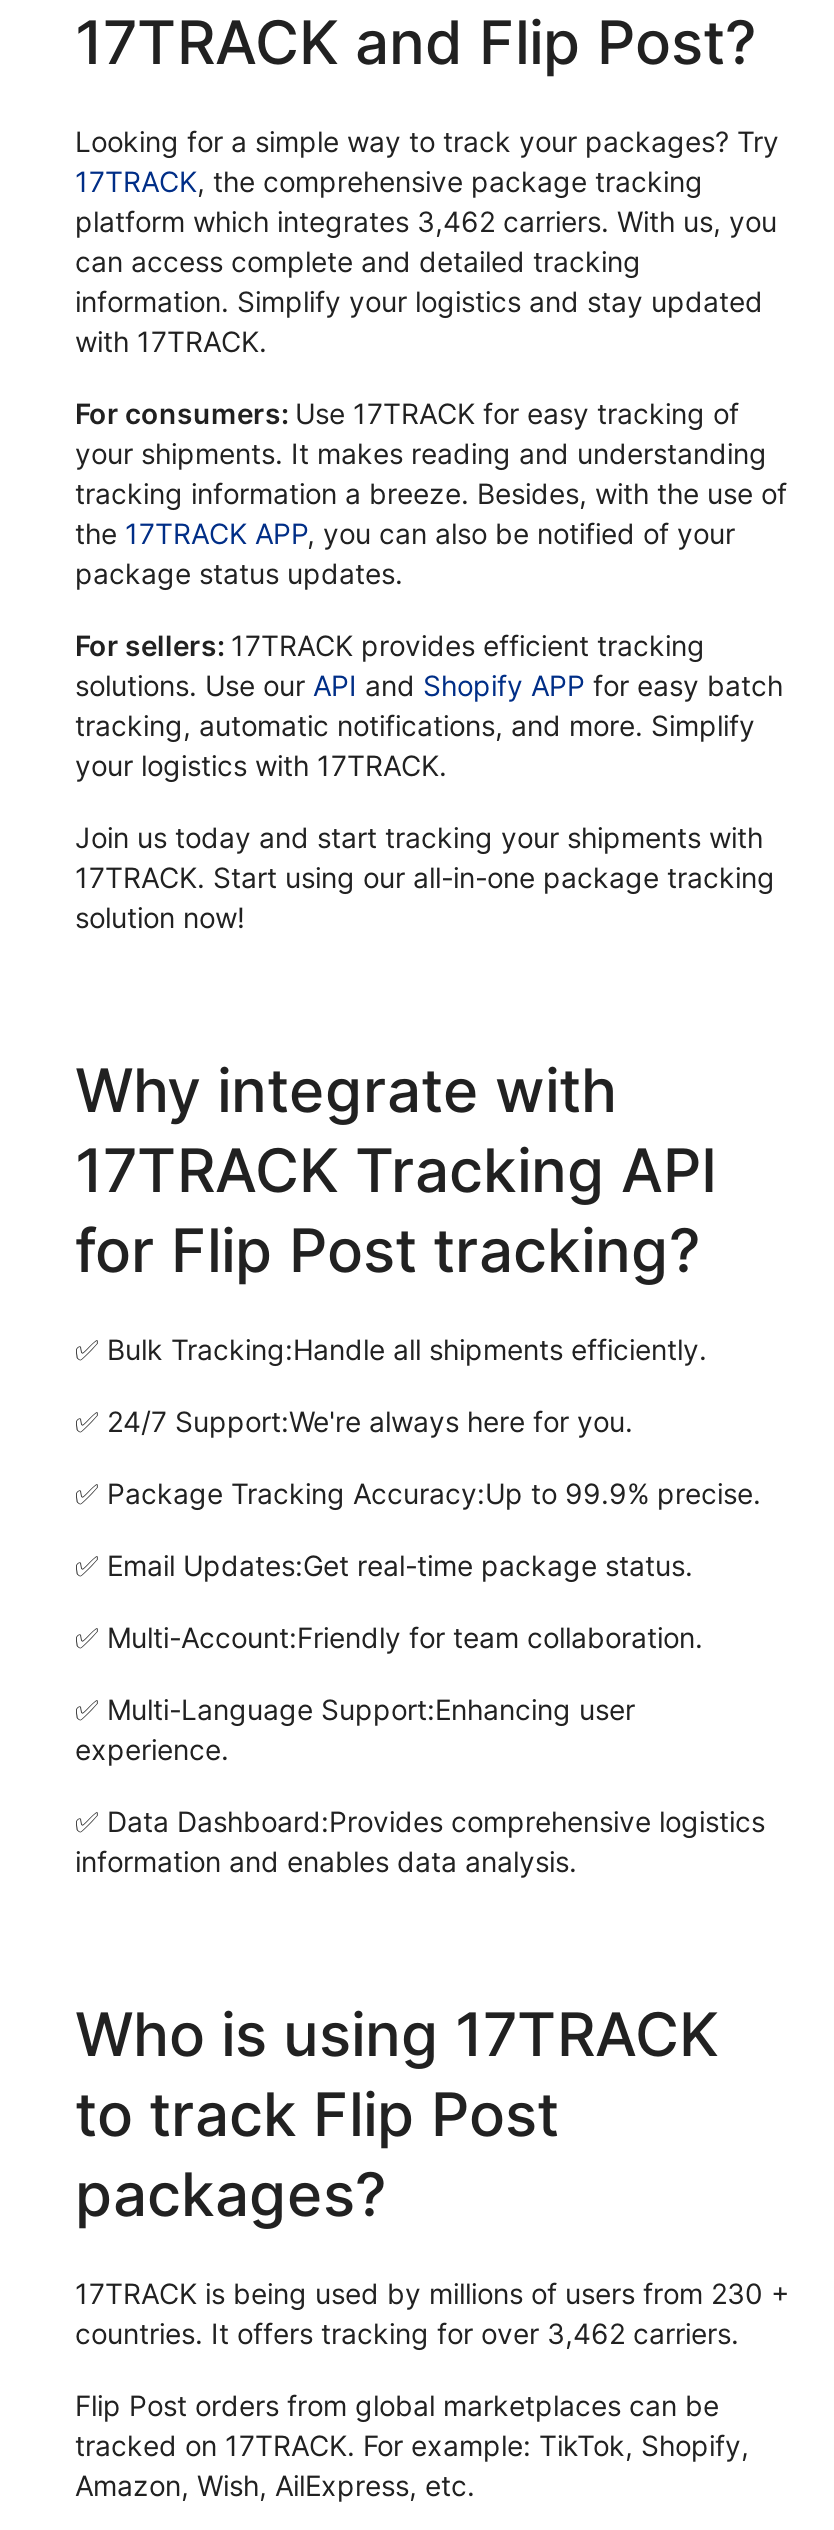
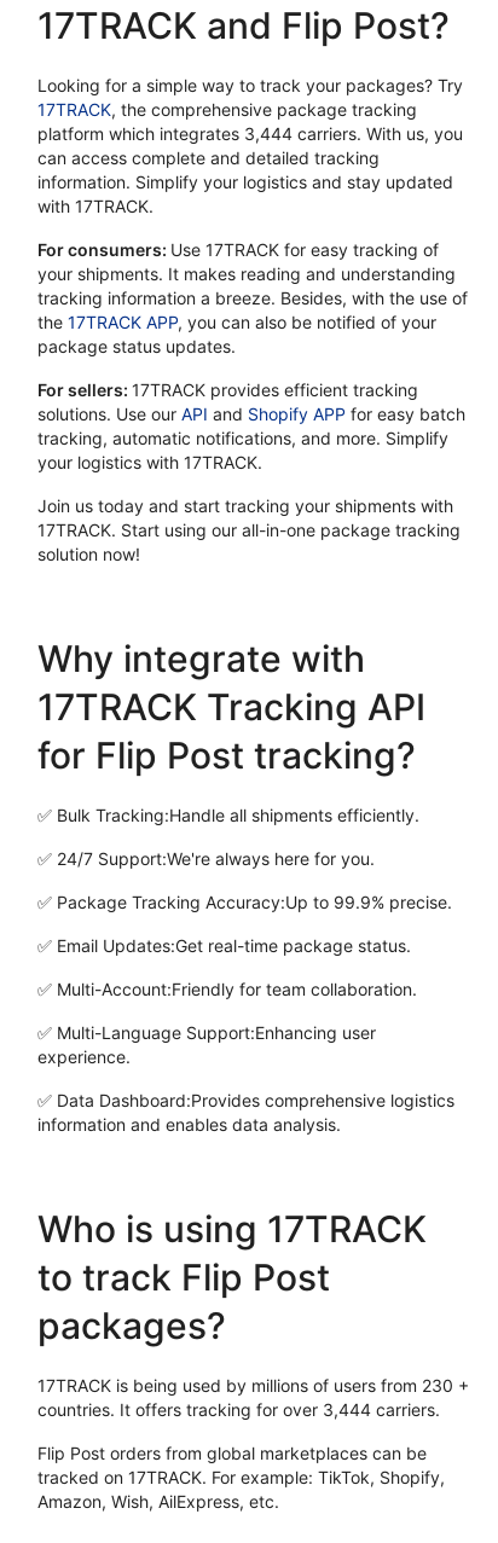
[75,205,777,239] platform which integrates 3,462 carriers. With us, you -> [37,124,463,144] platform which integrates 3,444 carriers. With us, you
[75,2317,739,2351] countries. It offers tracking for over 3,462 carriers. -> [37,1400,440,1420] countries. It offers tracking for over 3,444 carriers.

